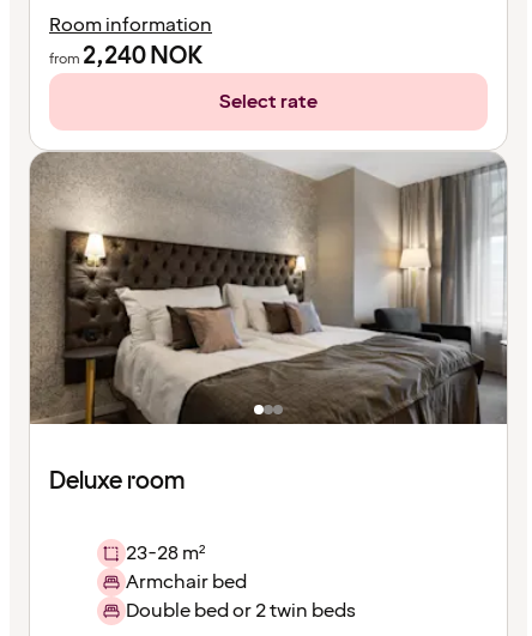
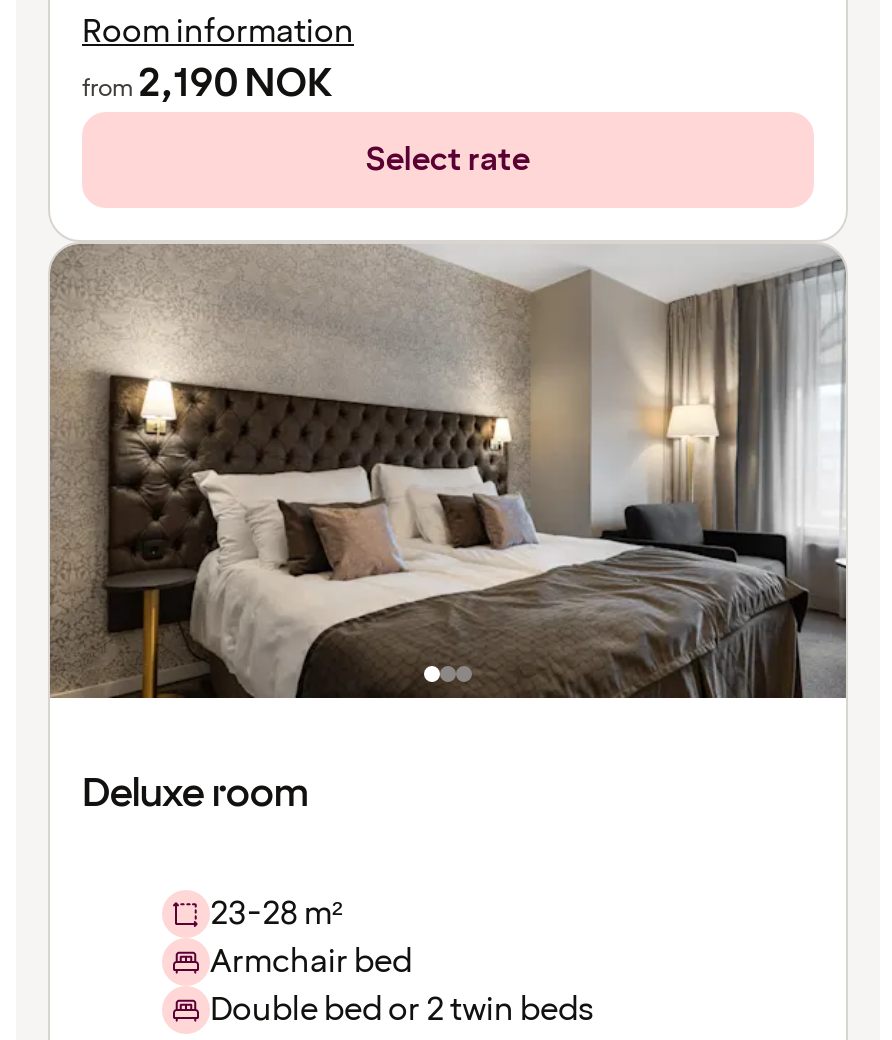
[49,40,202,73] from2,240 NOK -> [82,55,332,111] from2,190 NOK

